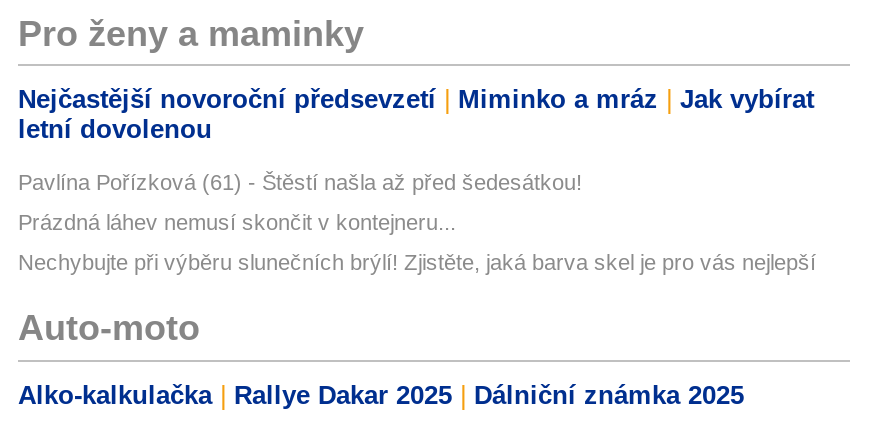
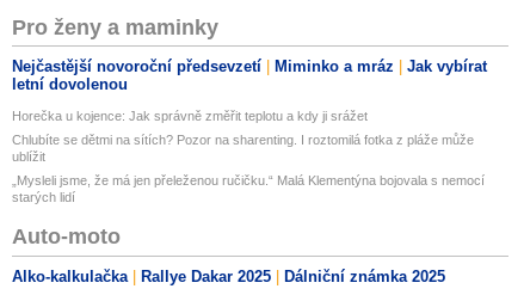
[18,170,582,194] Pavlína Pořízková (61) - Štěstí našla až před šedesátkou! -> [12,109,368,123] Horečka u kojence: Jak správně změřit teplotu a kdy ji srážet
[18,210,456,234] Prázdná láhev nemusí skončit v kontejneru... -> [12,133,474,164] Chlubíte se dětmi na sítích? Pozor na sharenting. I roztomilá fotka z pláže může | ublížit
[18,250,816,274] Nechybujte při výběru slunečních brýlí! Zjistěte, jaká barva skel je pro vás nejlepší -> [12,173,485,204] „Mysleli jsme, že má jen přeleženou ručičku.“ Malá Klementýna bojovala s nemocí | starých lidí

